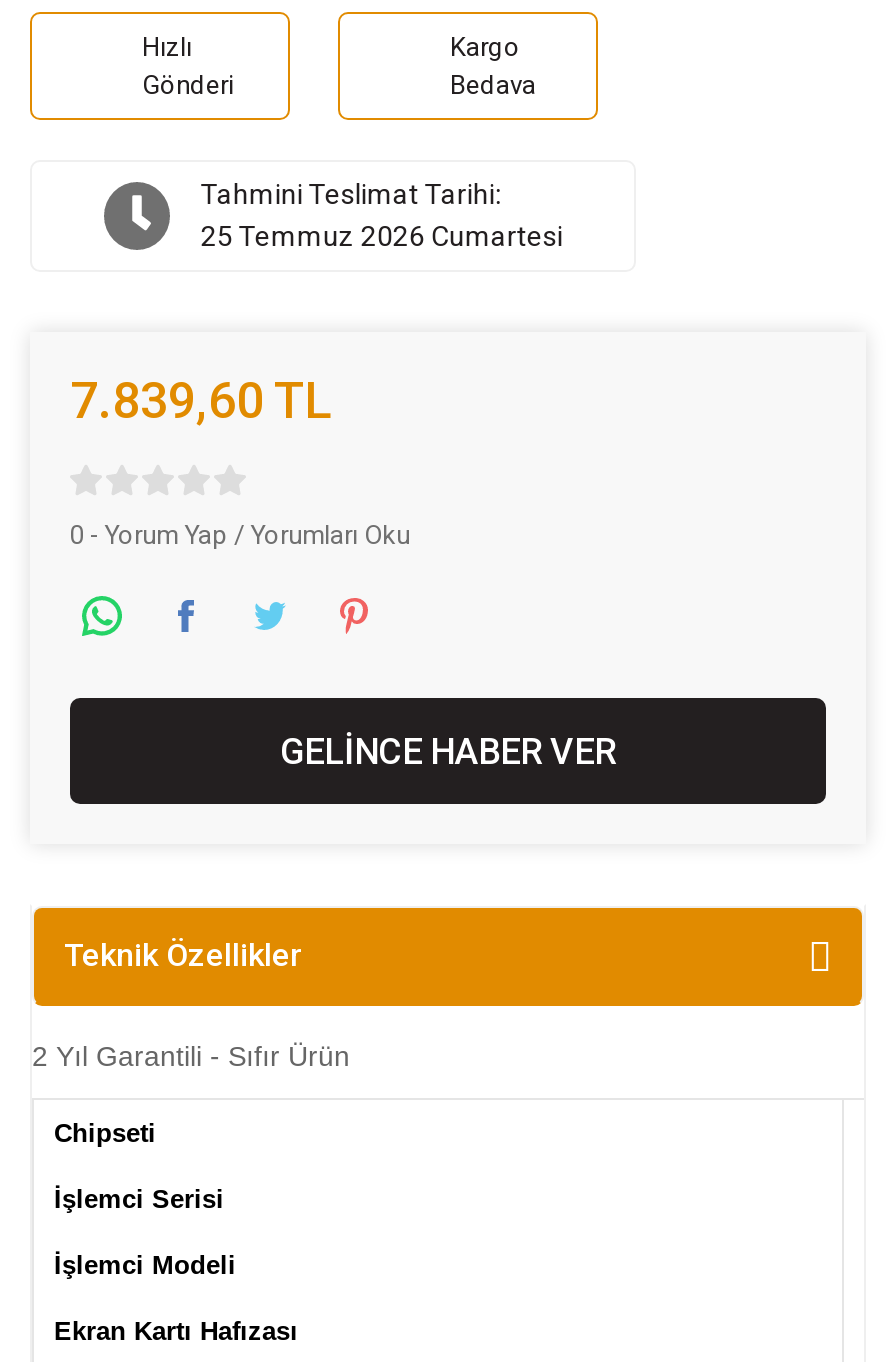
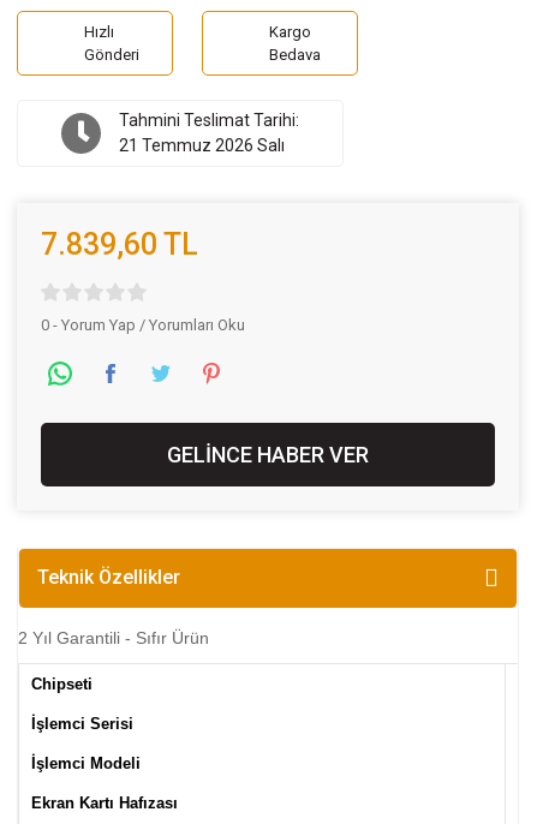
[201,220,563,252] 25 Temmuz 2026 Cumartesi -> [119,136,285,155] 21 Temmuz 2026 Salı

